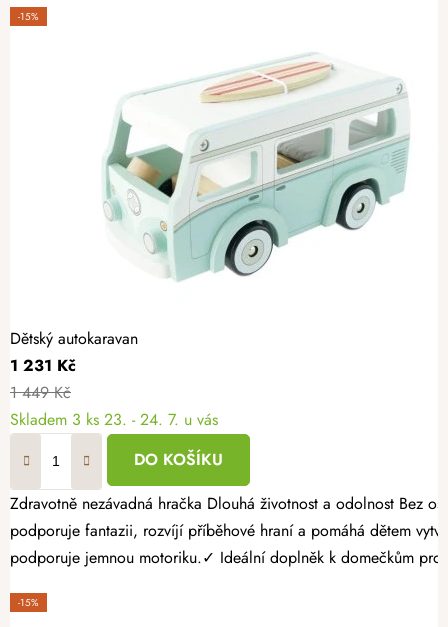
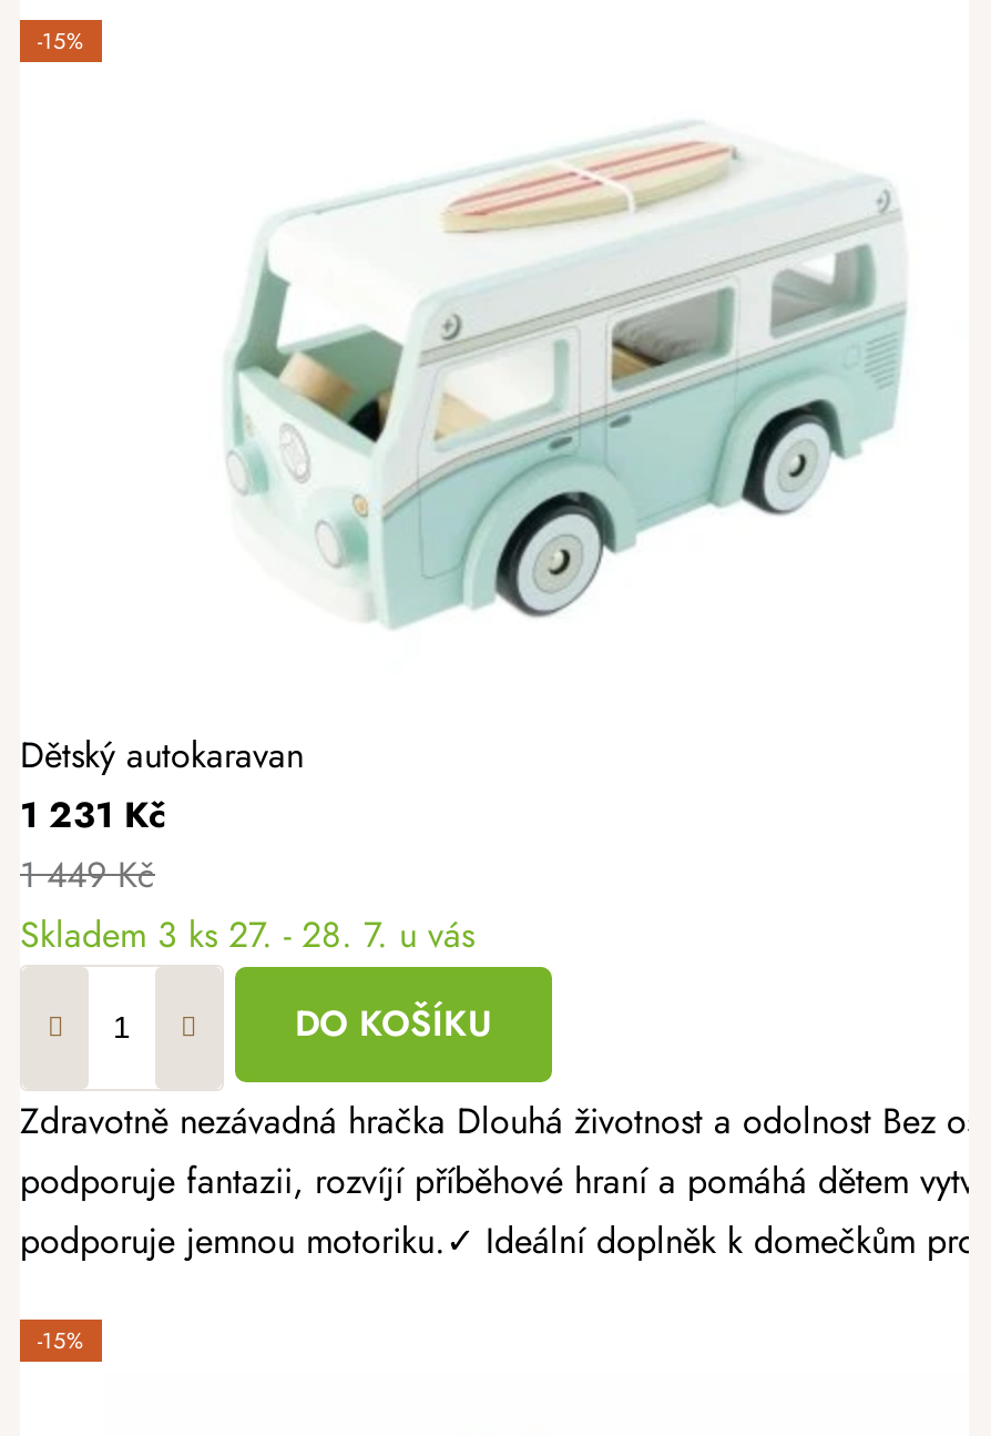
[10,408,218,431] Skladem 3 ks 23. - 24. 7. u vás -> [20,909,474,960] Skladem 3 ks 27. - 28. 7. u vás

